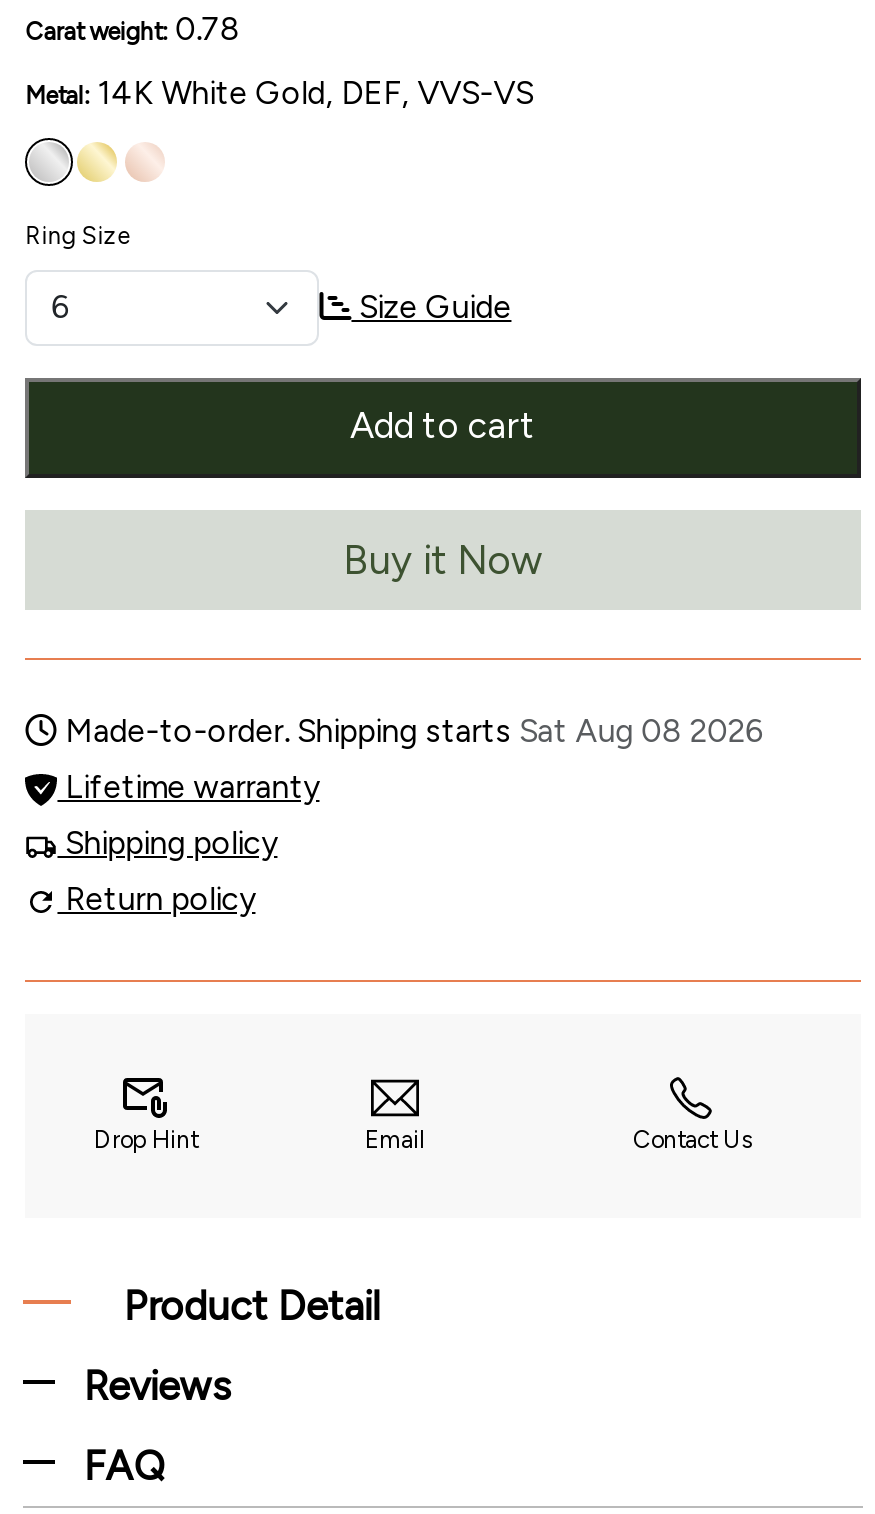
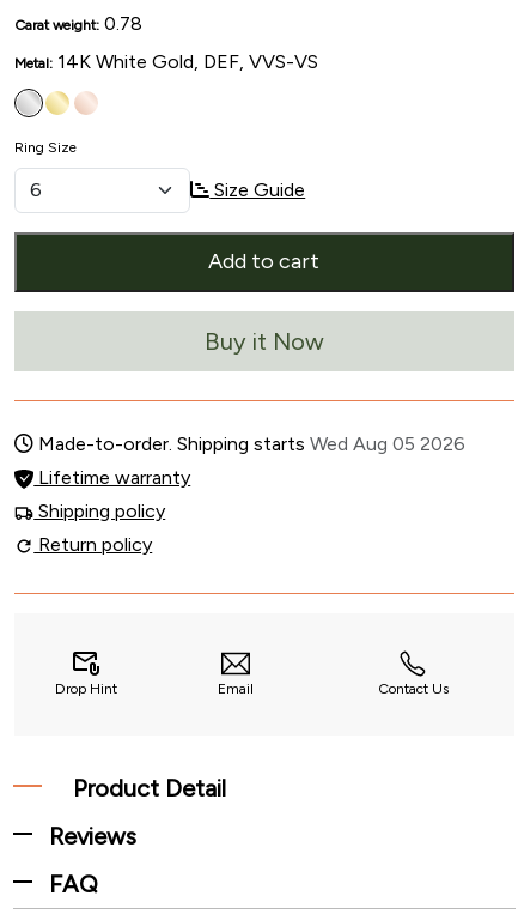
[57,711,765,749] Made-to-order. Shipping starts Sat Aug 08 2026 -> [34,432,466,455] Made-to-order. Shipping starts Wed Aug 05 2026

